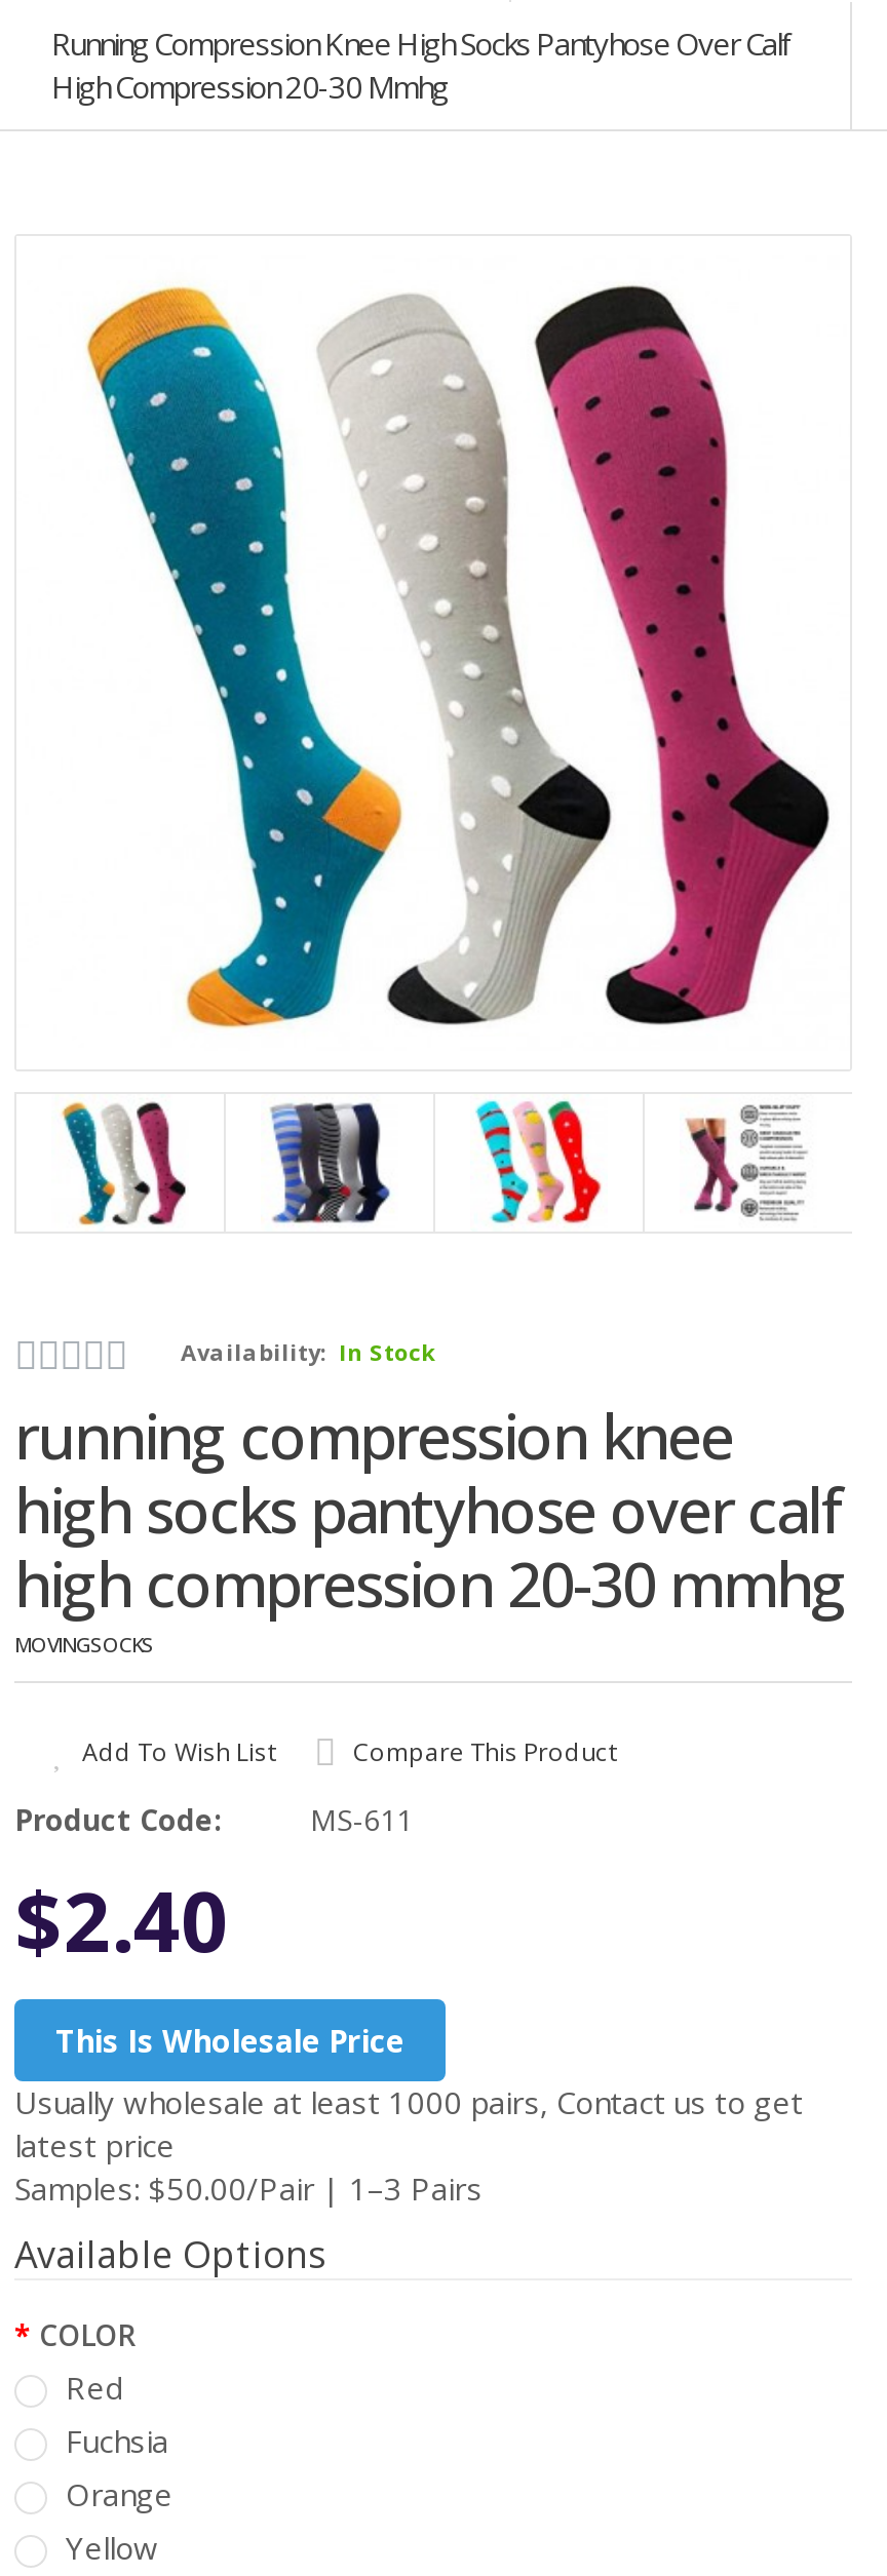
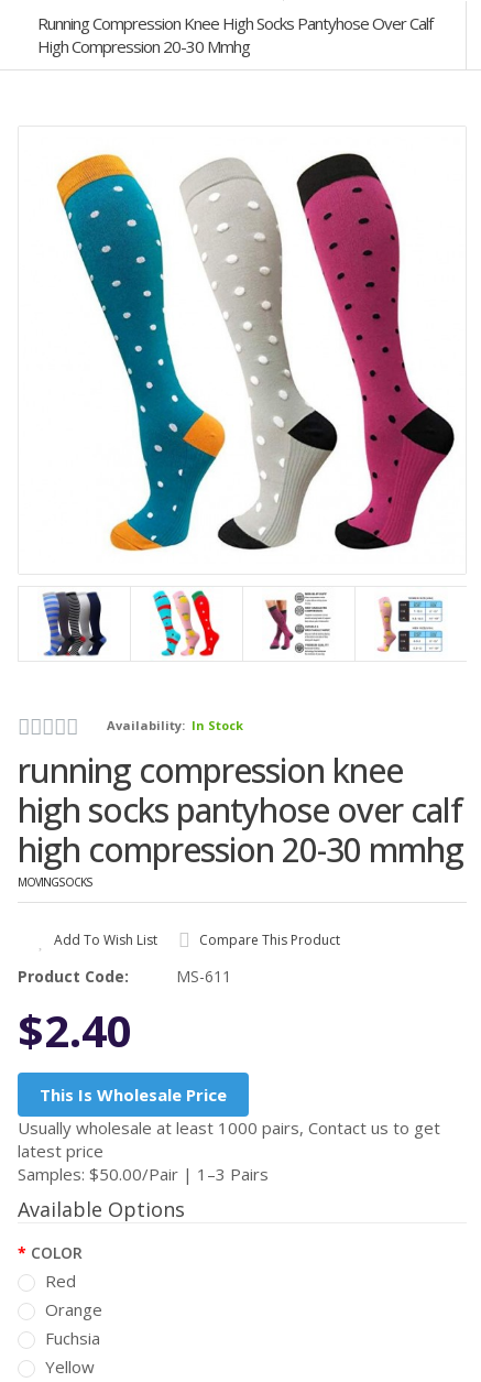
[62,1102,187,1225] [image] -> [43,591,109,657] [image]
[269,1102,392,1223] [image] -> [152,590,220,656] [image]
[474,1098,602,1225] [image] -> [265,590,331,656] [image]
[688,1104,807,1221] [image] -> [378,594,444,654] [image]
moved [66,2420,168,2461] -> [45,1327,100,1349]: Fuchsia
moved [66,2473,172,2514] -> [45,1298,102,1320]: Orange

